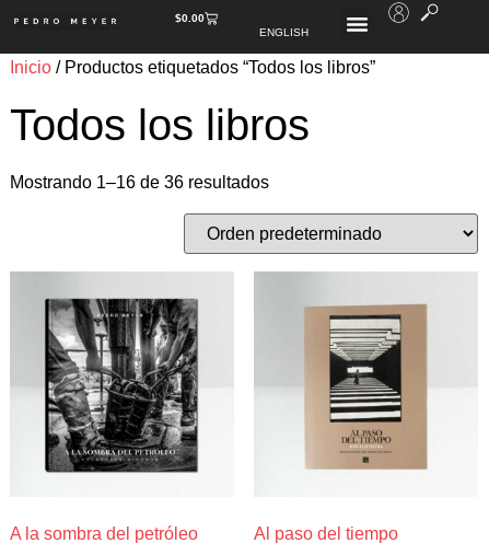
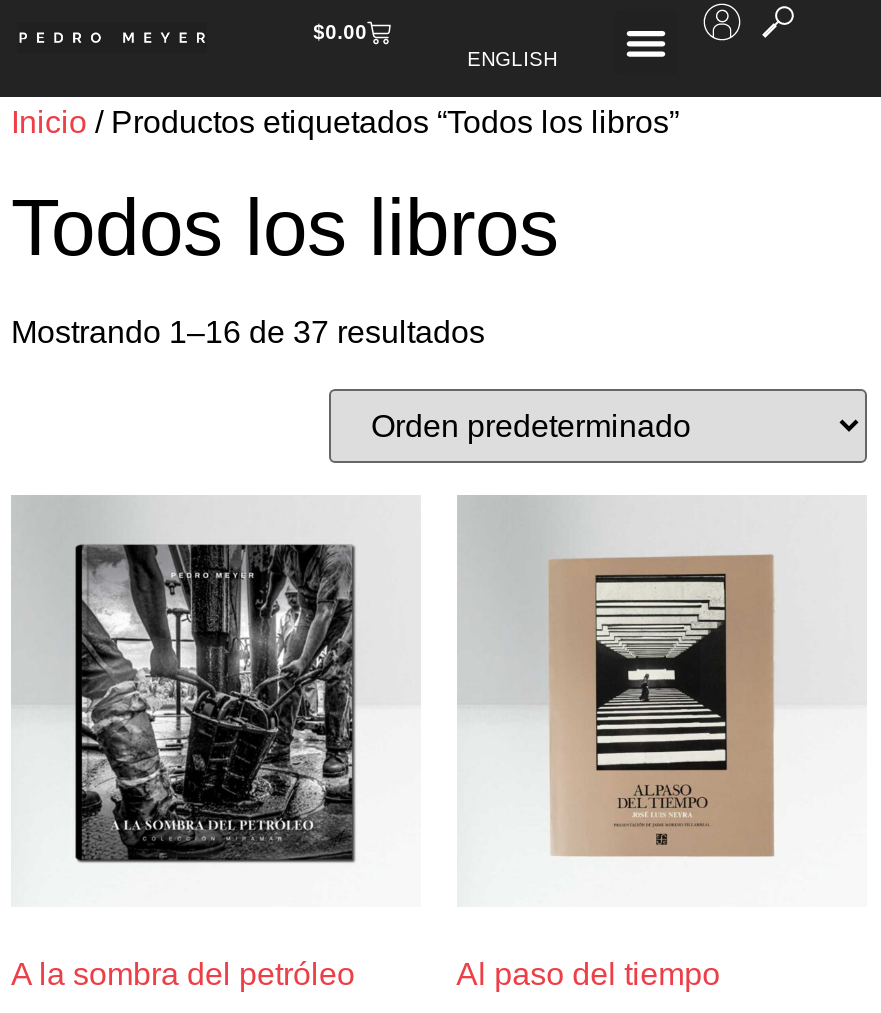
[10,173,269,192] Mostrando 1–16 de 36 resultados -> [11,316,485,350] Mostrando 1–16 de 37 resultados

